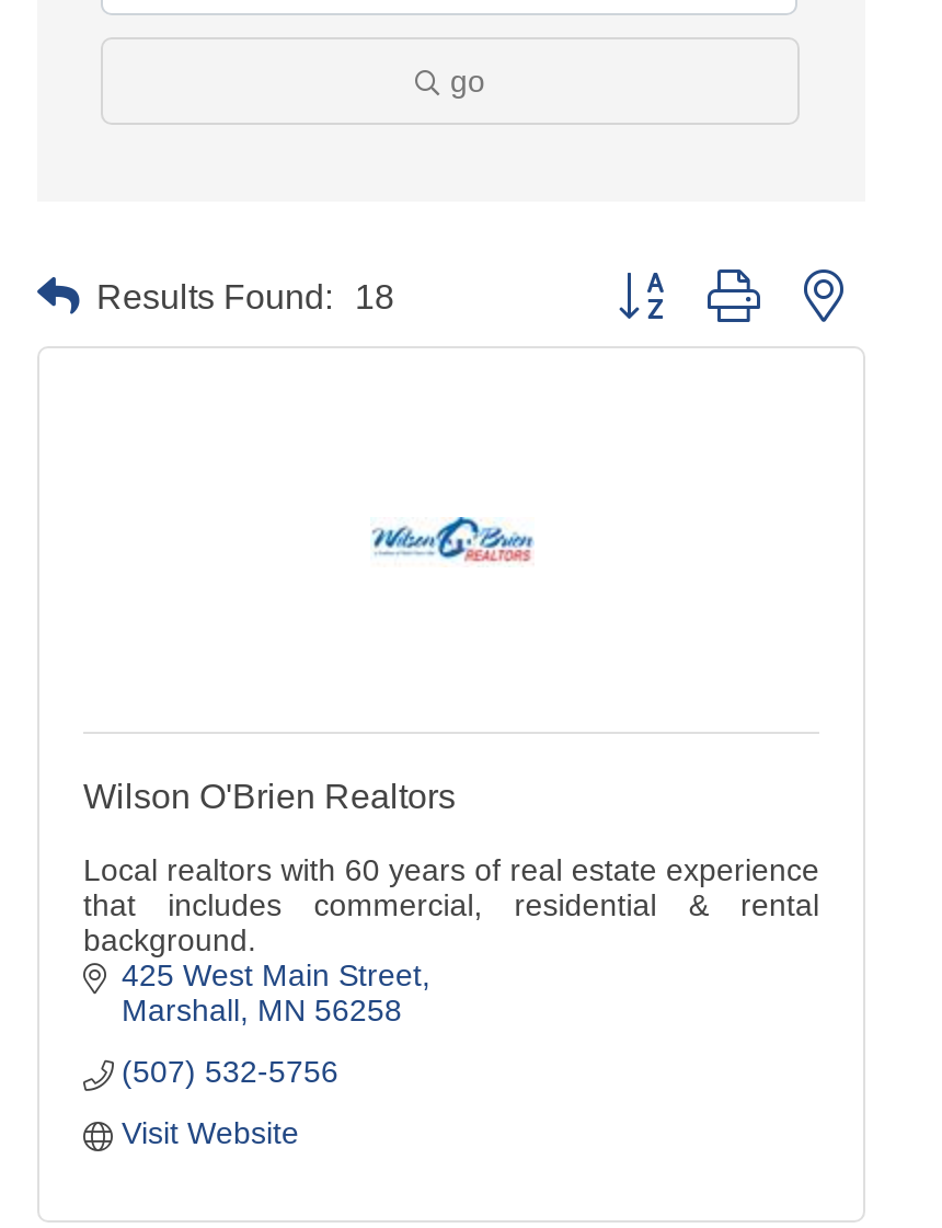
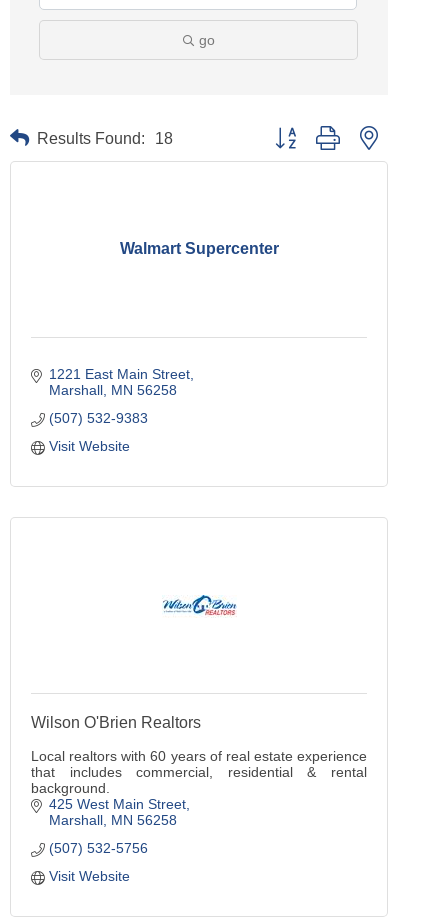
none -> [48,366,189,454] 1221 East Main Street | Marshall MN 56258 | (507) 532-9383 | Visit Website
none -> [119,240,278,257] Walmart Supercenter

